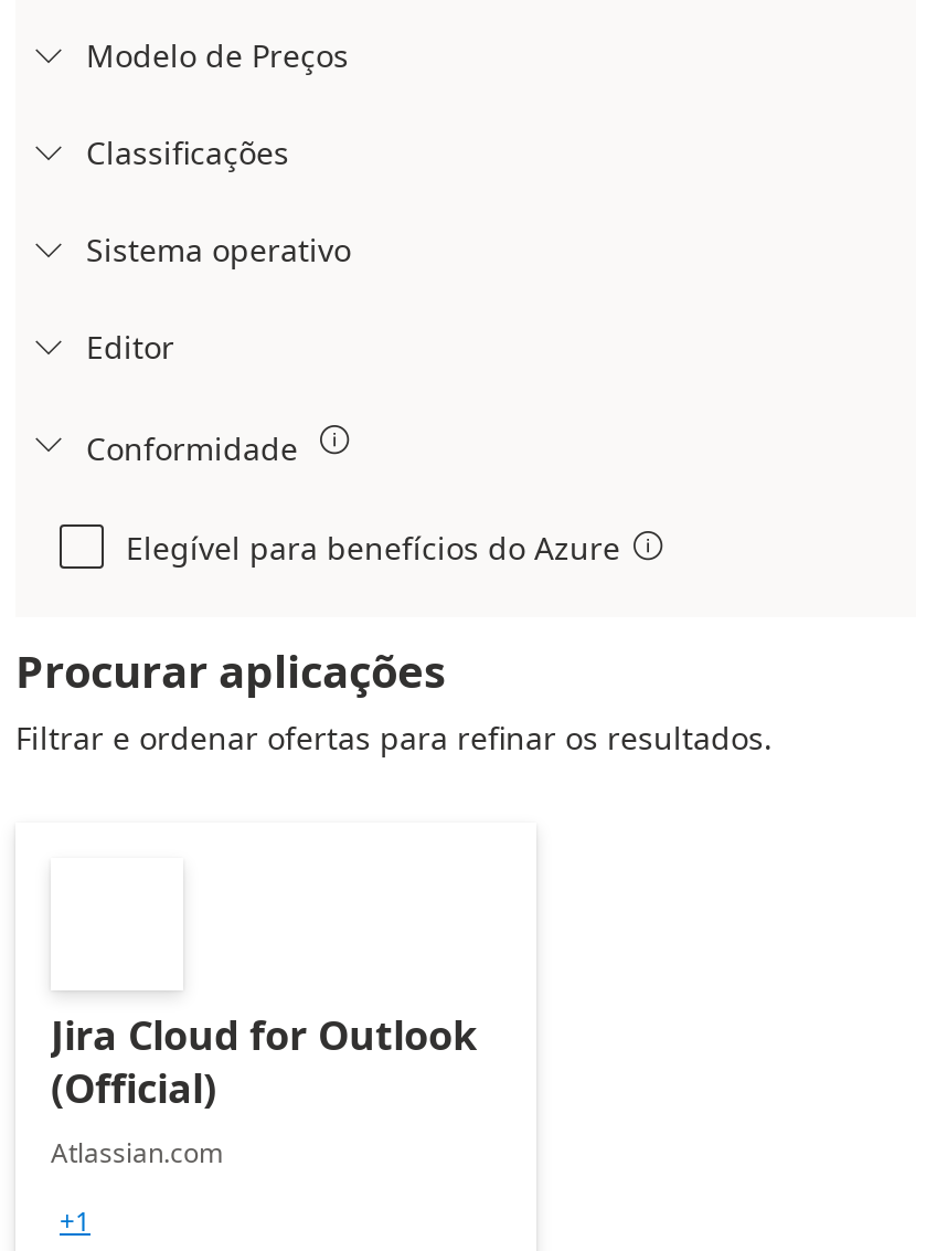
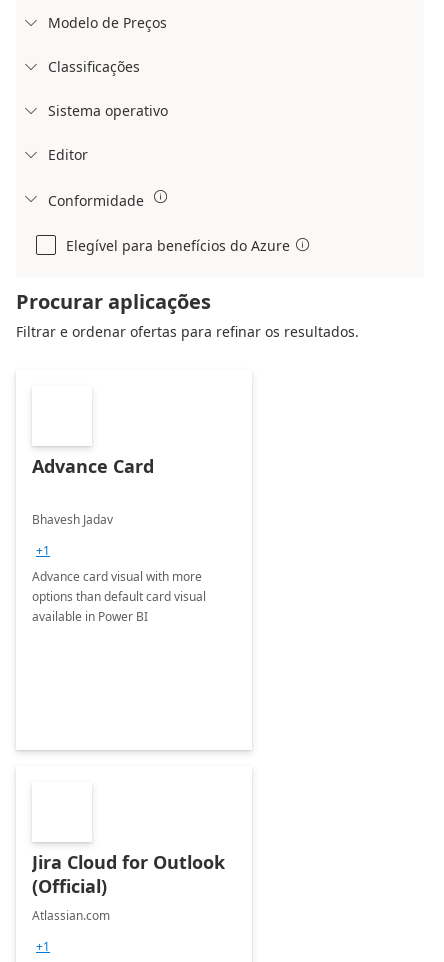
none -> [32,454,206,625] Advance Card | Bhavesh Jadav | +1 | Advance card visual with more | options than default card visual | available in Power BI

